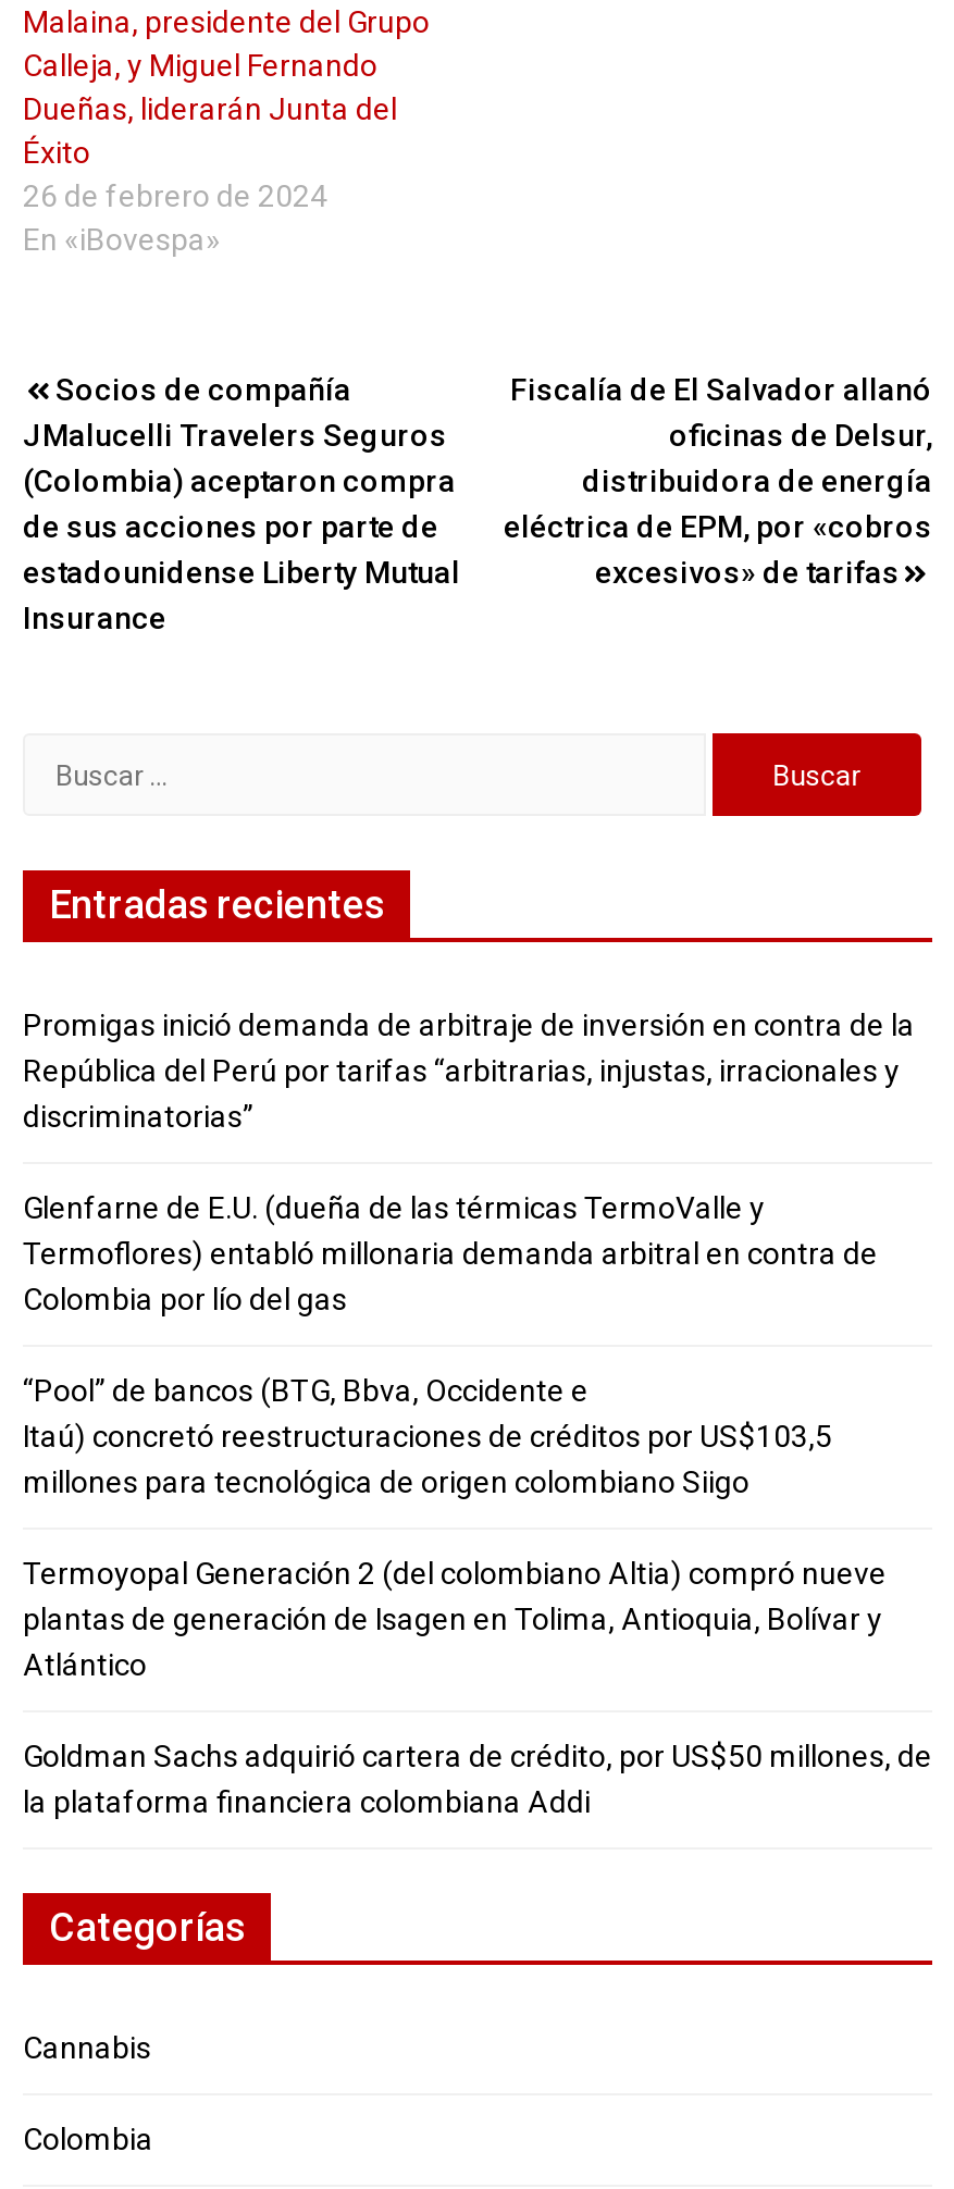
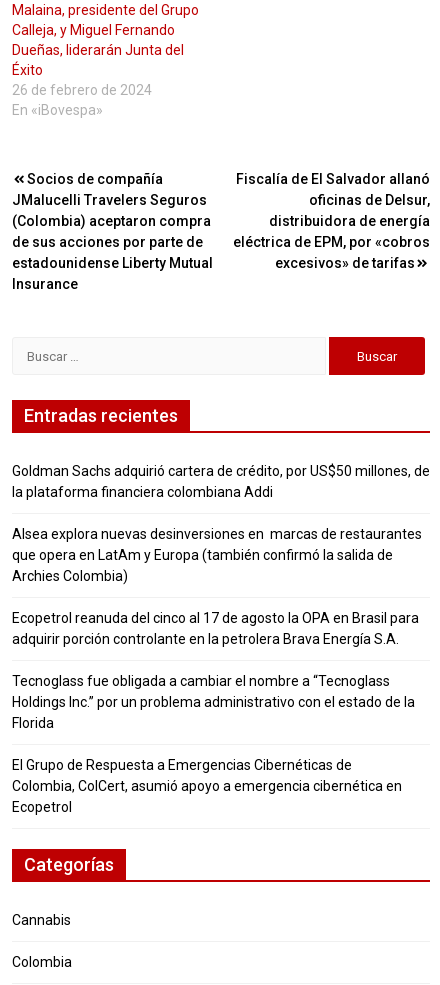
[23,1009,915,1683] Promigas inició demanda de arbitraje de inversión en contra de la | República del Perú por tarifas “arbitrarias, injustas, irracionales y | discriminatorias” | Glenfarne de E.U. (dueña de las térmicas TermoValle y | Termoflores) entabló millonaria demanda arbitral en contra de | Colombia por lío del gas | “Pool” de bancos (BTG, Bbva, Occidente e | Itaú) concretó reestructuraciones de créditos por US$103,5 | millones para tecnológica de origen colombiano Siigo | Termoyopal Generación 2 (del colombiano Altia) compró nueve | plantas de generación de Isagen en Tolima, Antioquia, Bolívar y | Atlántico -> none
moved [23,1740,932,1820] -> [12,463,430,500]: Goldman Sachs adquirió cartera de crédito, por US$50 millones, de | la plataforma financiera colombiana Addi
none -> [12,526,422,815] Alsea explora nuevas desinversiones en marcas de restaurantes | que opera en LatAm y Europa (también confirmó la salida de | Archies Colombia) | Ecopetrol reanuda del cinco al 17 de agosto la OPA en Brasil para | adquirir porción controlante en la petrolera Brava Energía S.A. | Tecnoglass fue obligada a cambiar el nombre a “Tecnoglass | Holdings Inc.” por un problema administrativo con el estado de la | Florida | El Grupo de Respuesta a Emergencias Cibernéticas de | Colombia, ColCert, asumió apoyo a emergencia cibernética en | Ecopetrol

